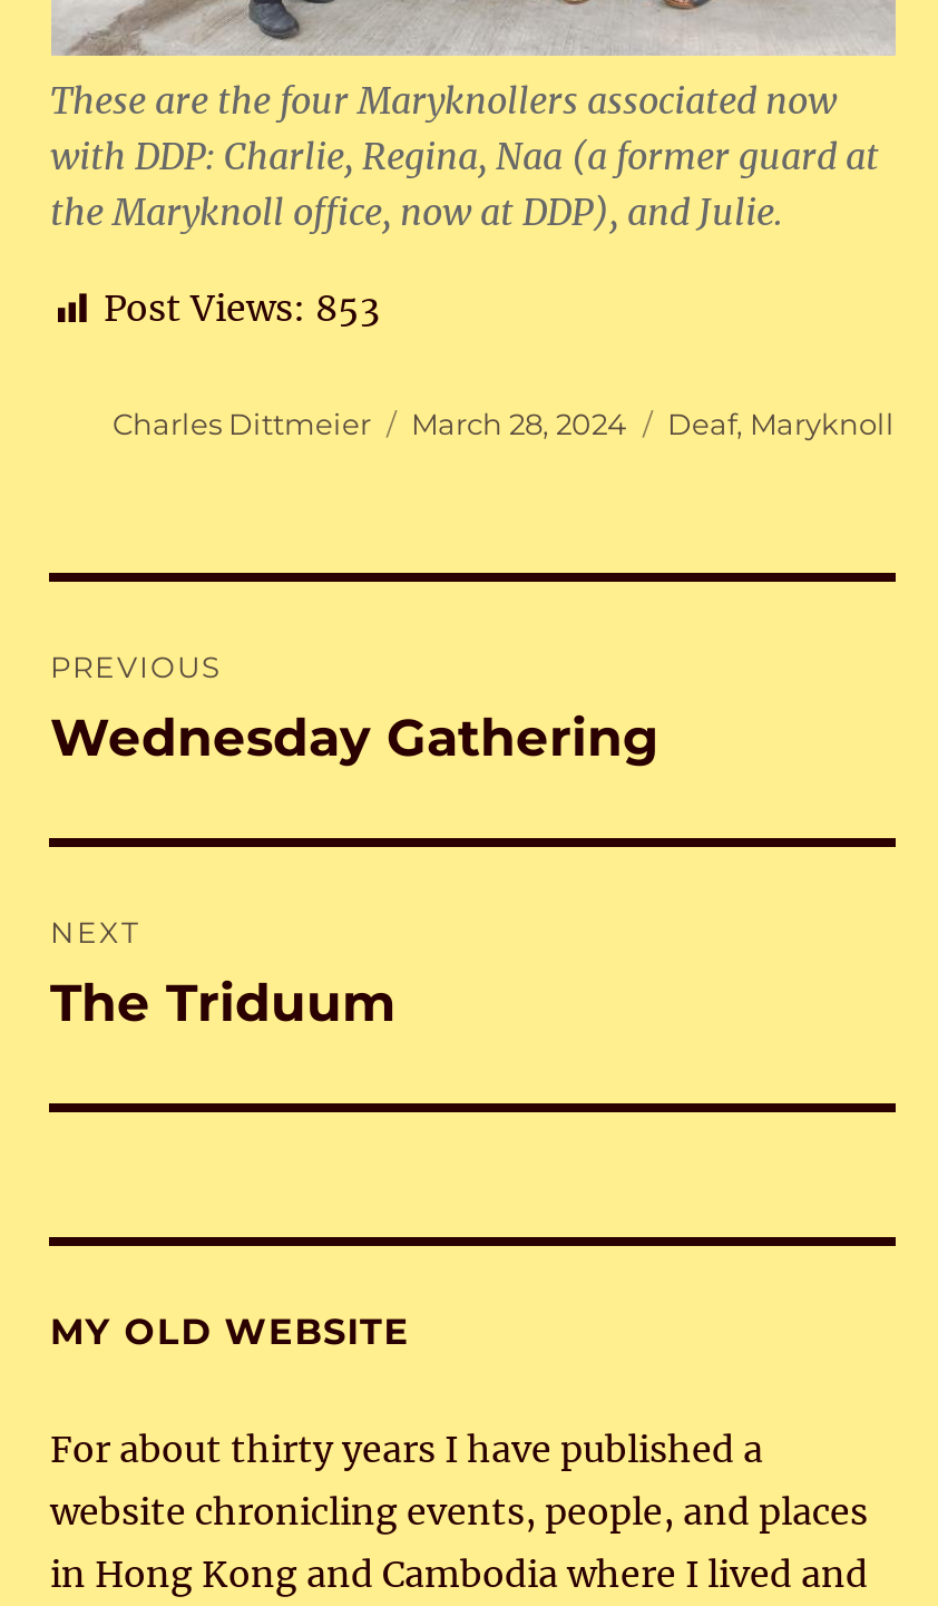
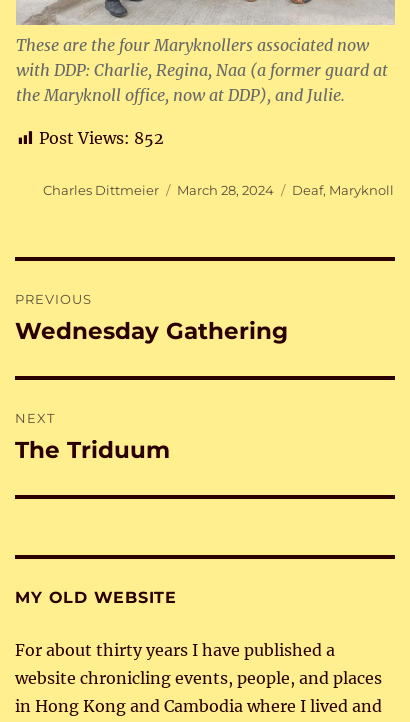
[104,286,380,330] Post Views: 853 -> [39,128,164,148] Post Views: 852

